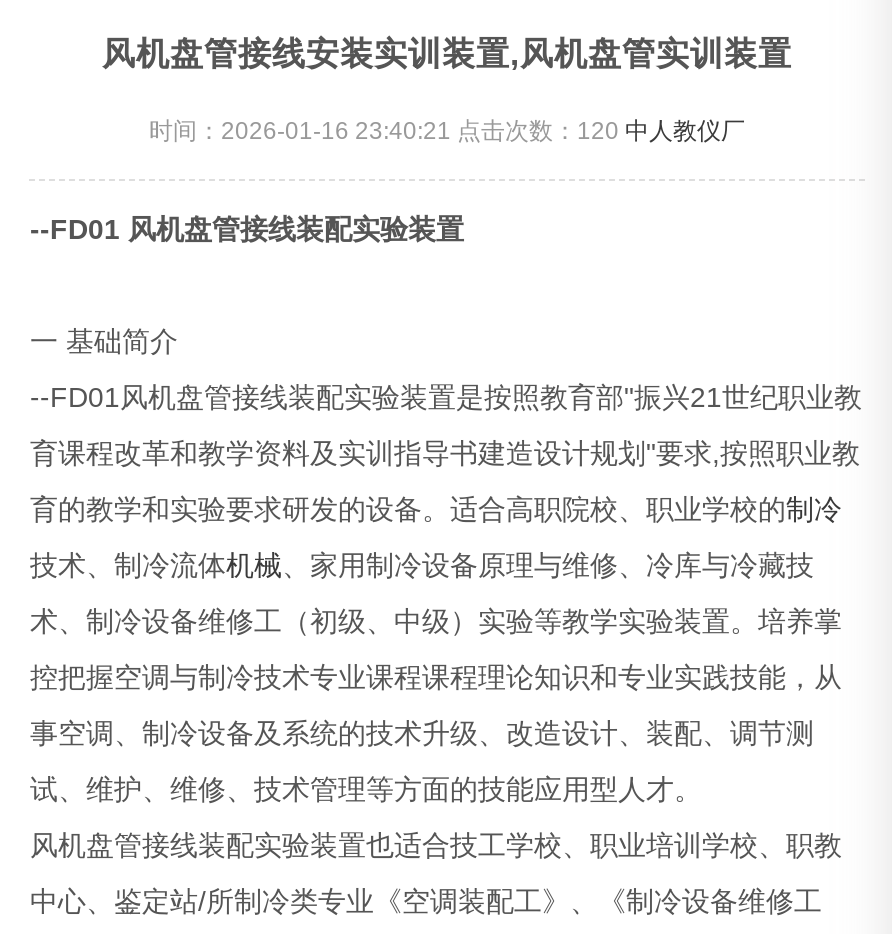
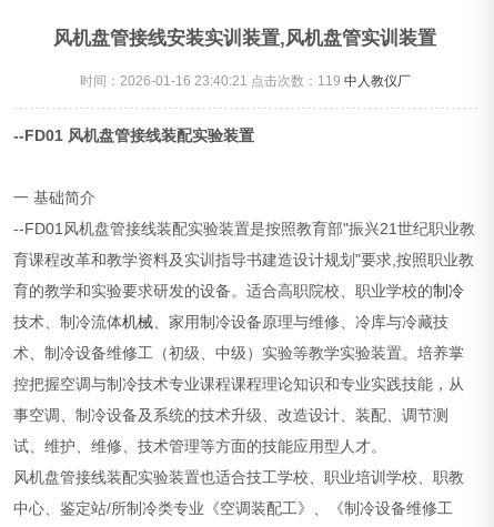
[149,117,745,145] 时间：2026-01-16 23:40:21 点击次数：120中人教仪厂 -> [80,73,411,89] 时间：2026-01-16 23:40:21 点击次数：119中人教仪厂

